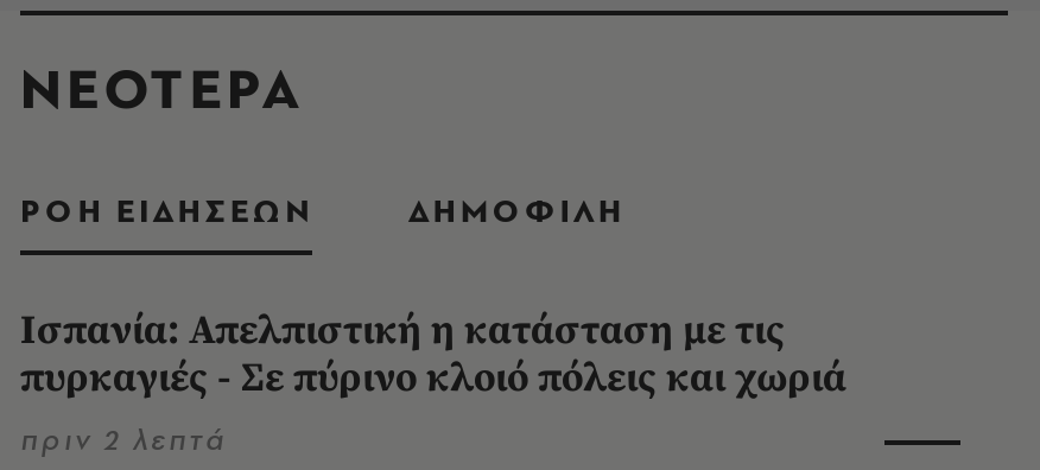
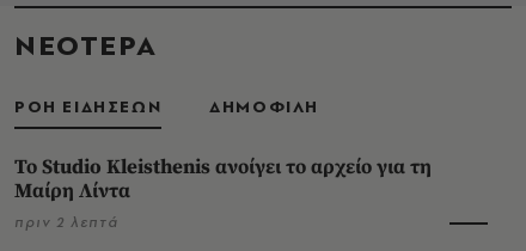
[20,305,846,405] Ισπανία: Απελπιστική η κατάσταση με τις | πυρκαγιές - Σε πύρινο κλοιό πόλεις και χωριά -> [14,154,432,204] Το Studio Kleisthenis ανοίγει το αρχείο για τη | Μαίρη Λίντα

